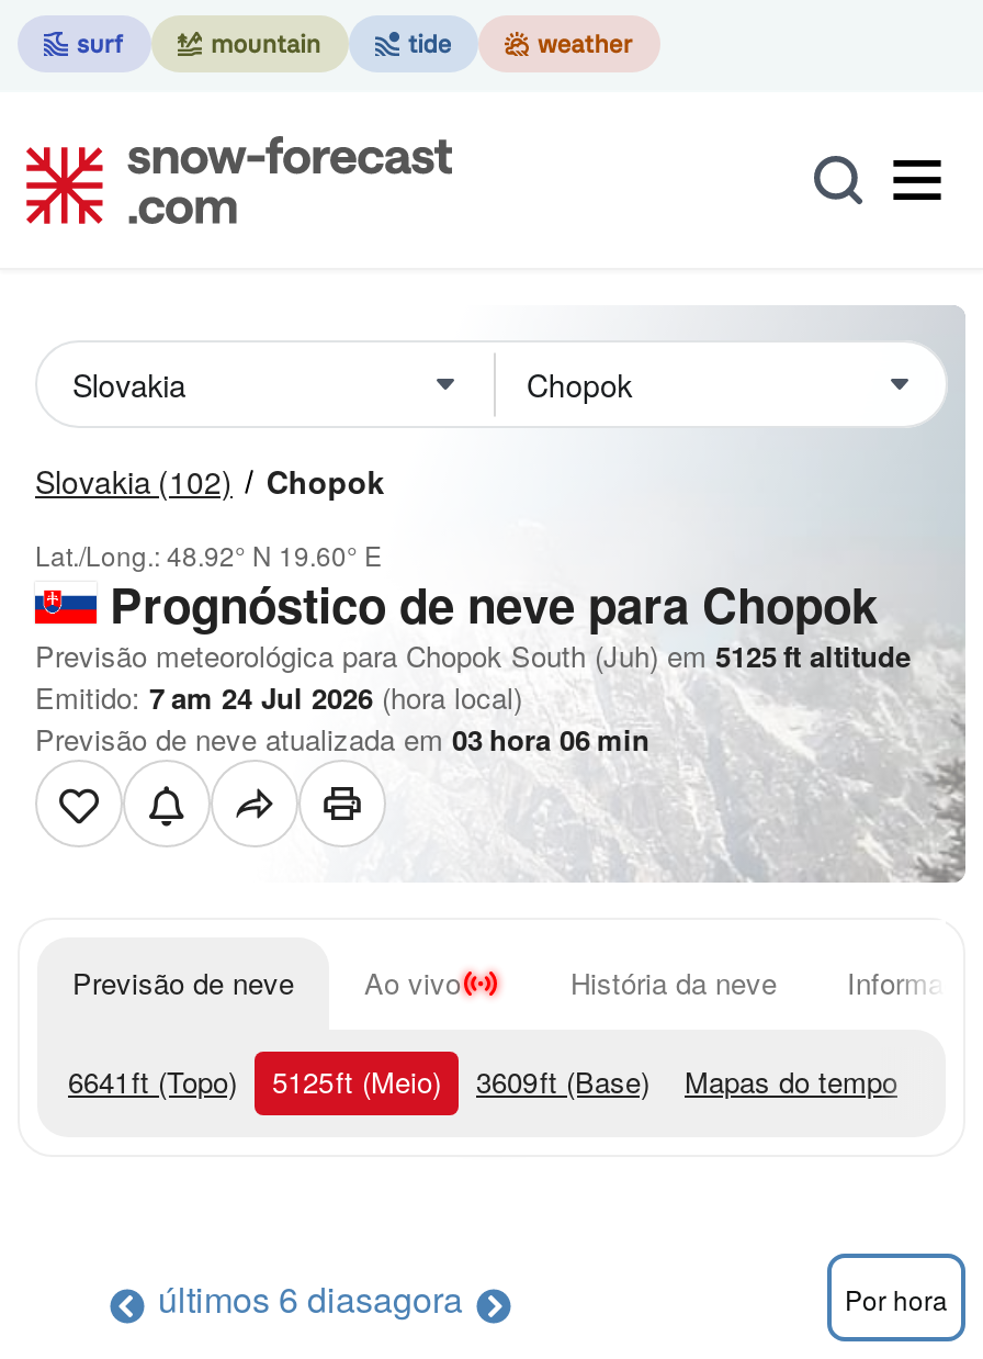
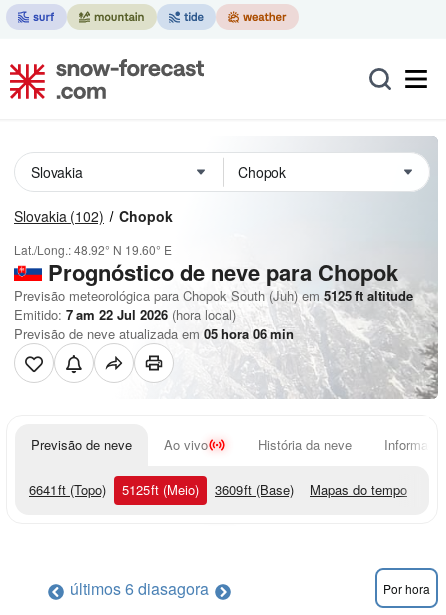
[35,676,522,718] Emitido: 7 am 24 Jul 2026 (hora local) -> [14,305,236,324] Emitido: 7 am 22 Jul 2026 (hora local)
[35,718,649,760] Previsão de neve atualizada em 03 hora 06 min -> [14,324,294,343] Previsão de neve atualizada em 05 hora 06 min

